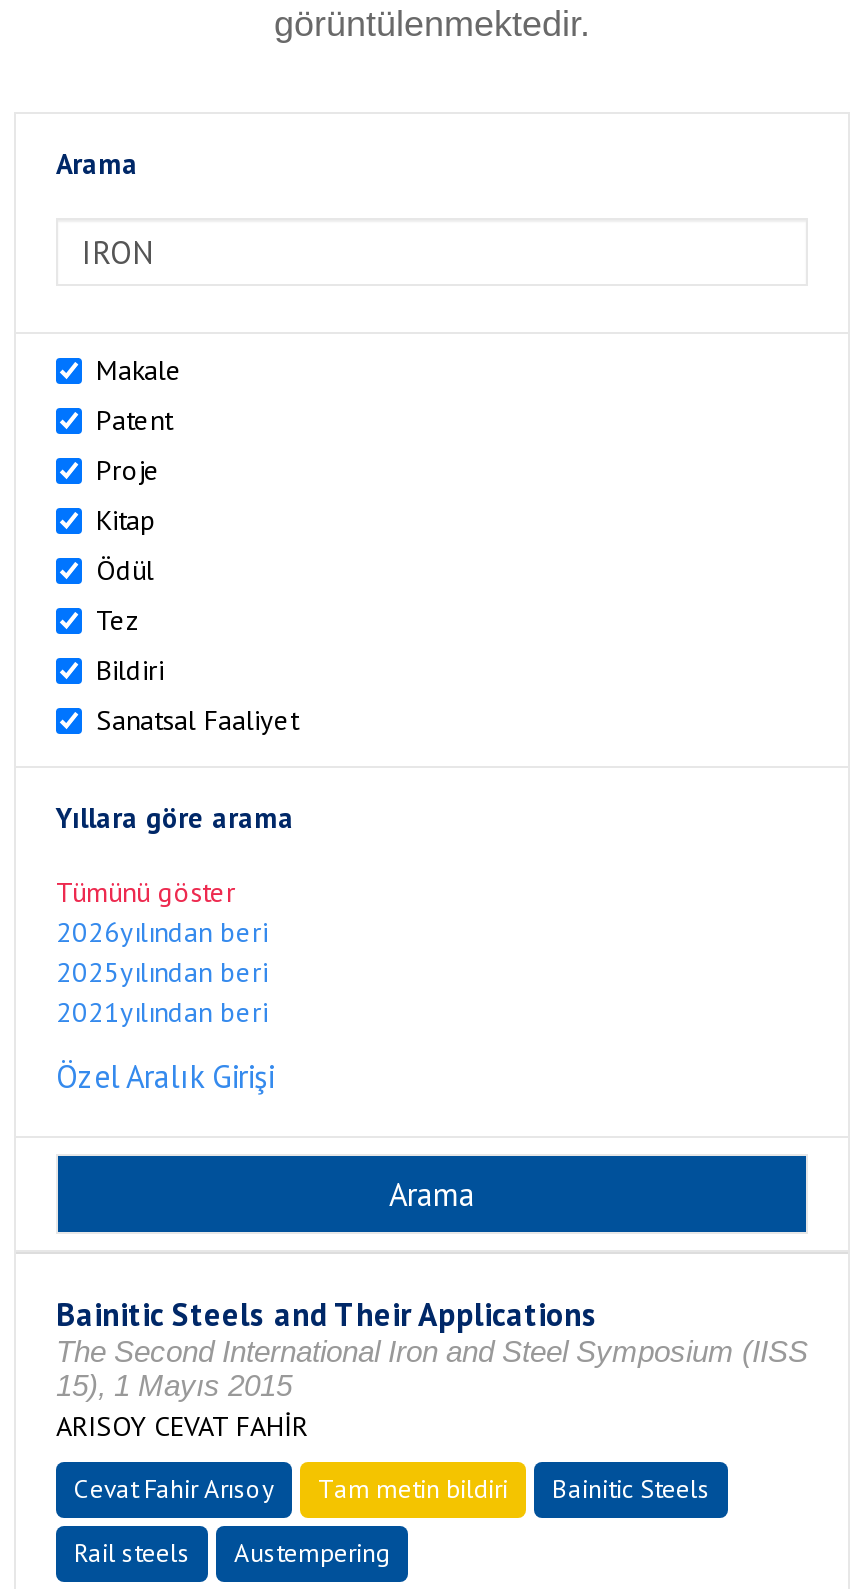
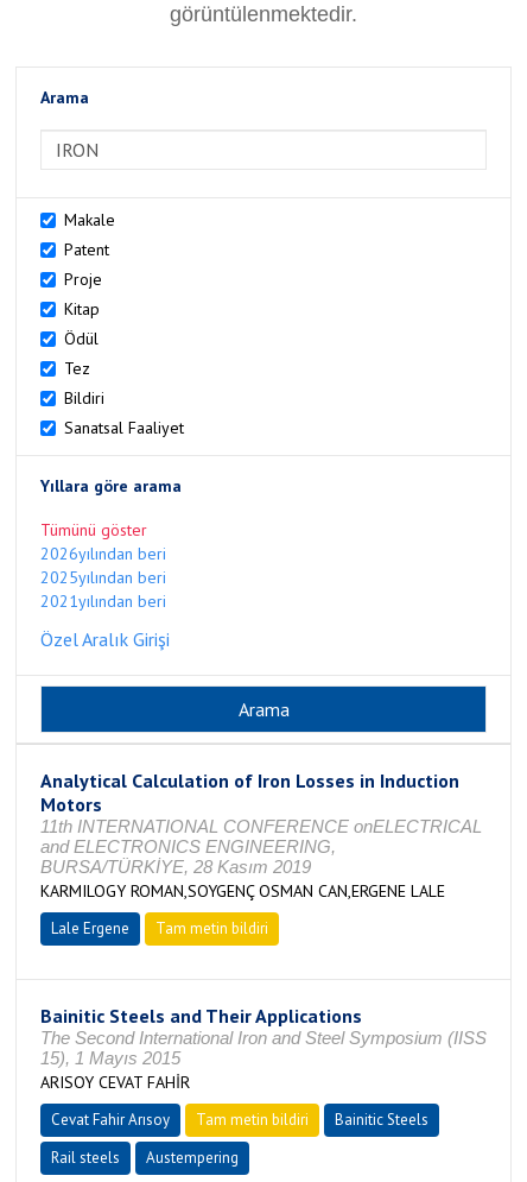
none -> [40,769,482,938] Analytical Calculation of Iron Losses in Induction | Motors | 11th INTERNATIONAL CONFERENCE onELECTRICAL | and ELECTRONICS ENGINEERING, | BURSA/TÜRKİYE, 28 Kasım 2019 | KARMILOGY ROMAN,SOYGENÇ OSMAN CAN,ERGENE LALE | Lale Ergene | Tam metin bildiri

